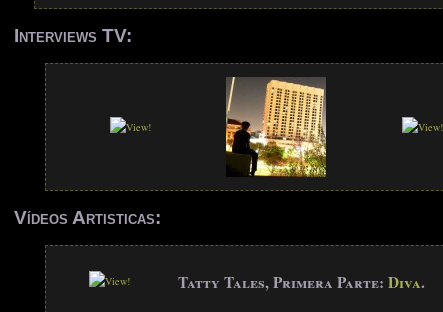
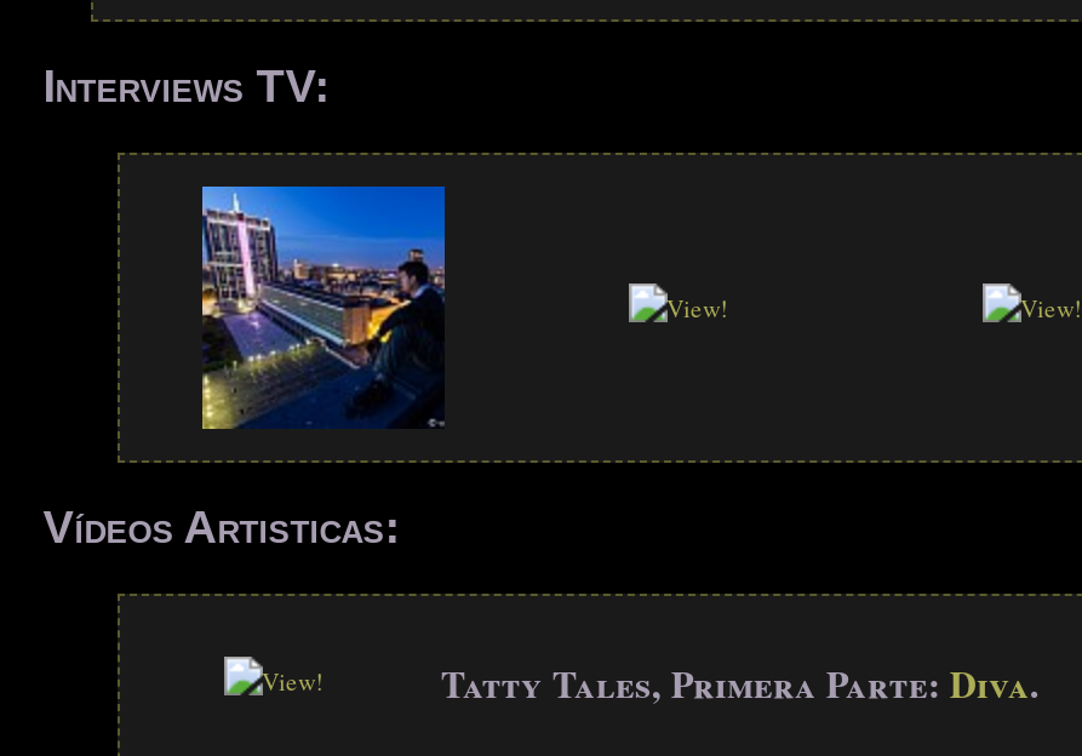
none -> [200,184,447,431] [image]
[225,76,327,178] [image] -> none

